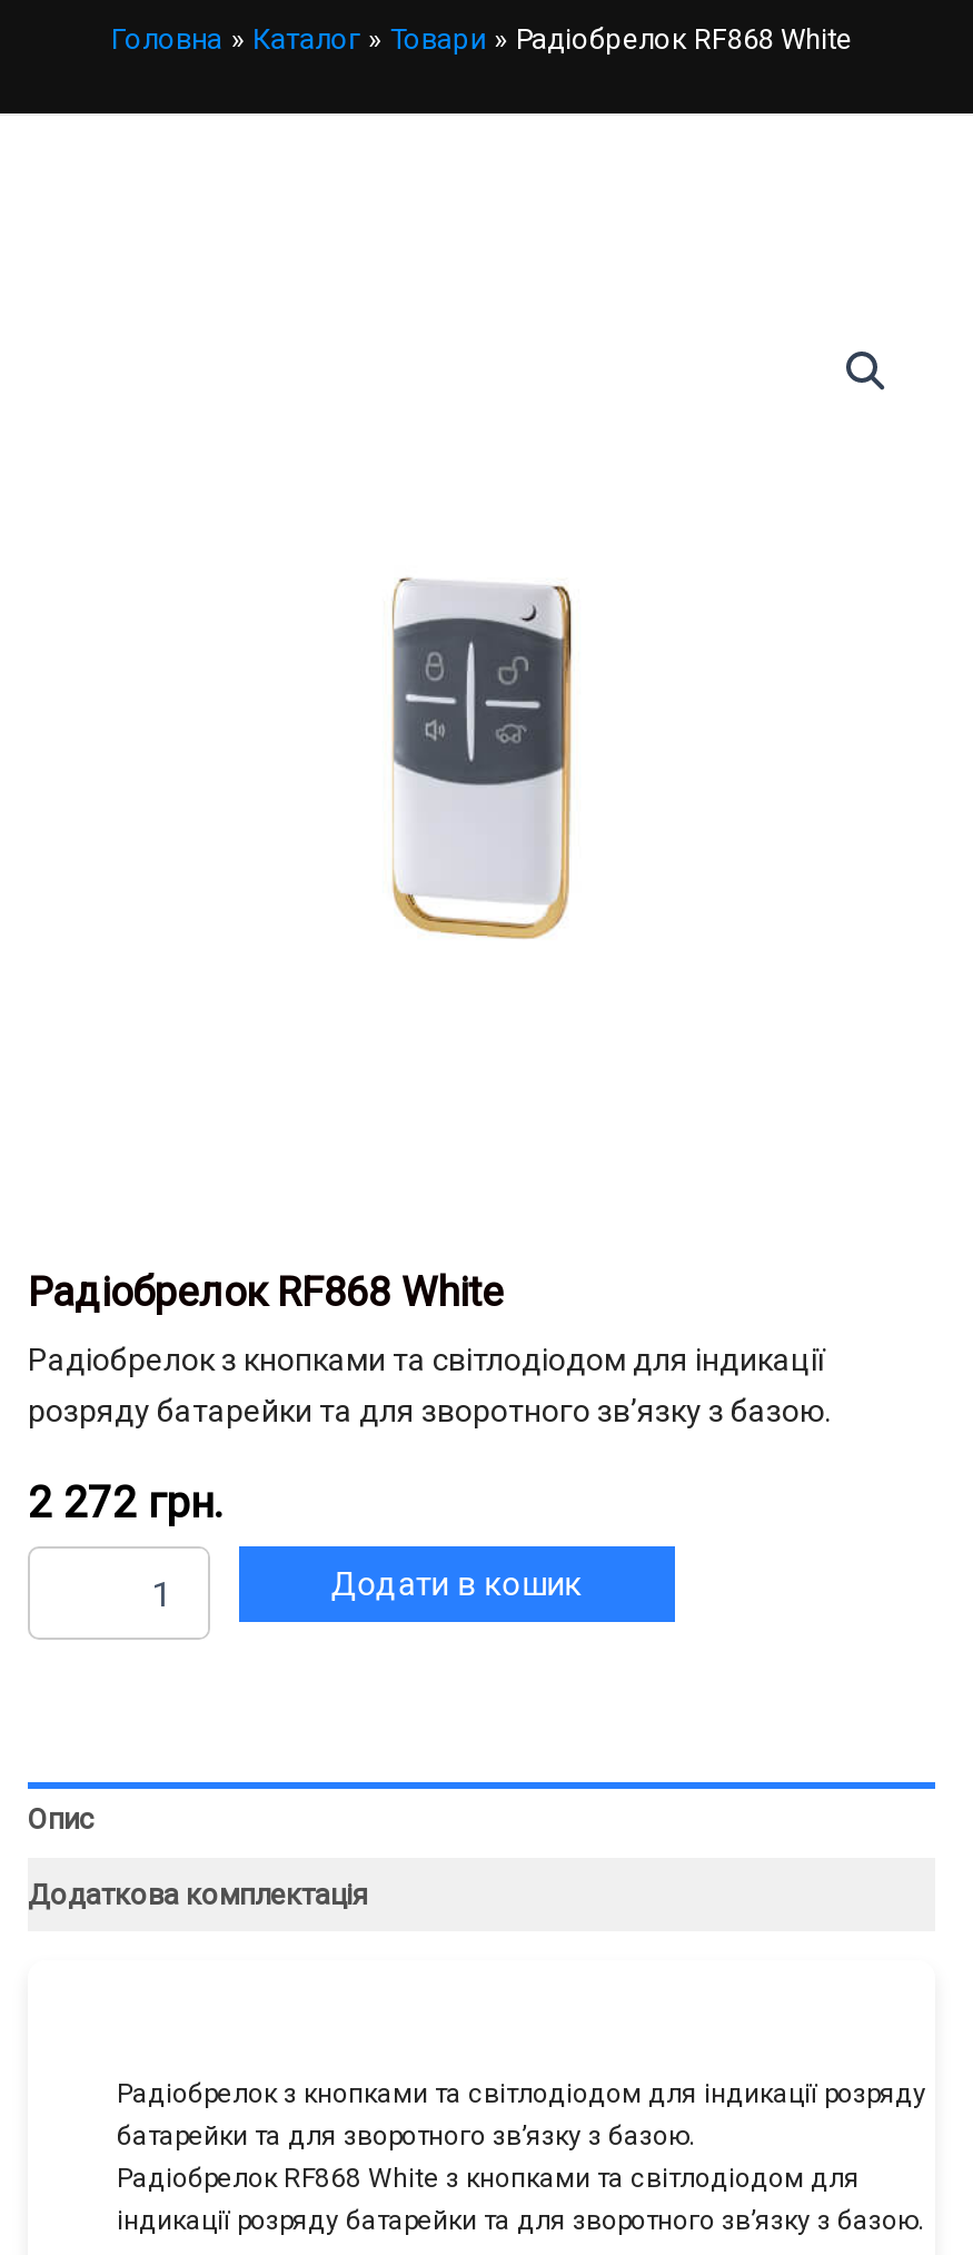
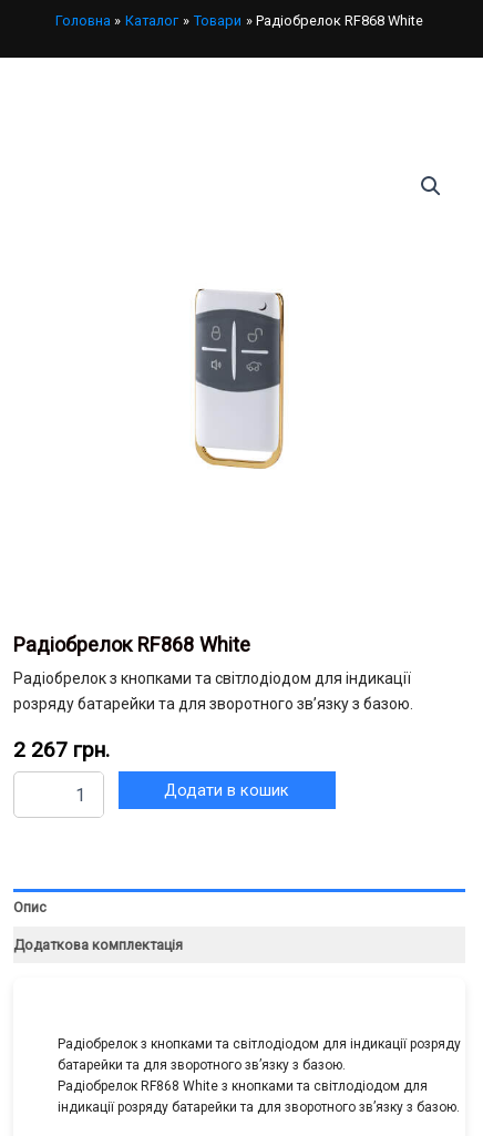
[28,1478,221,1529] 2 272 грн. -> [13,737,110,763] 2 267 грн.

